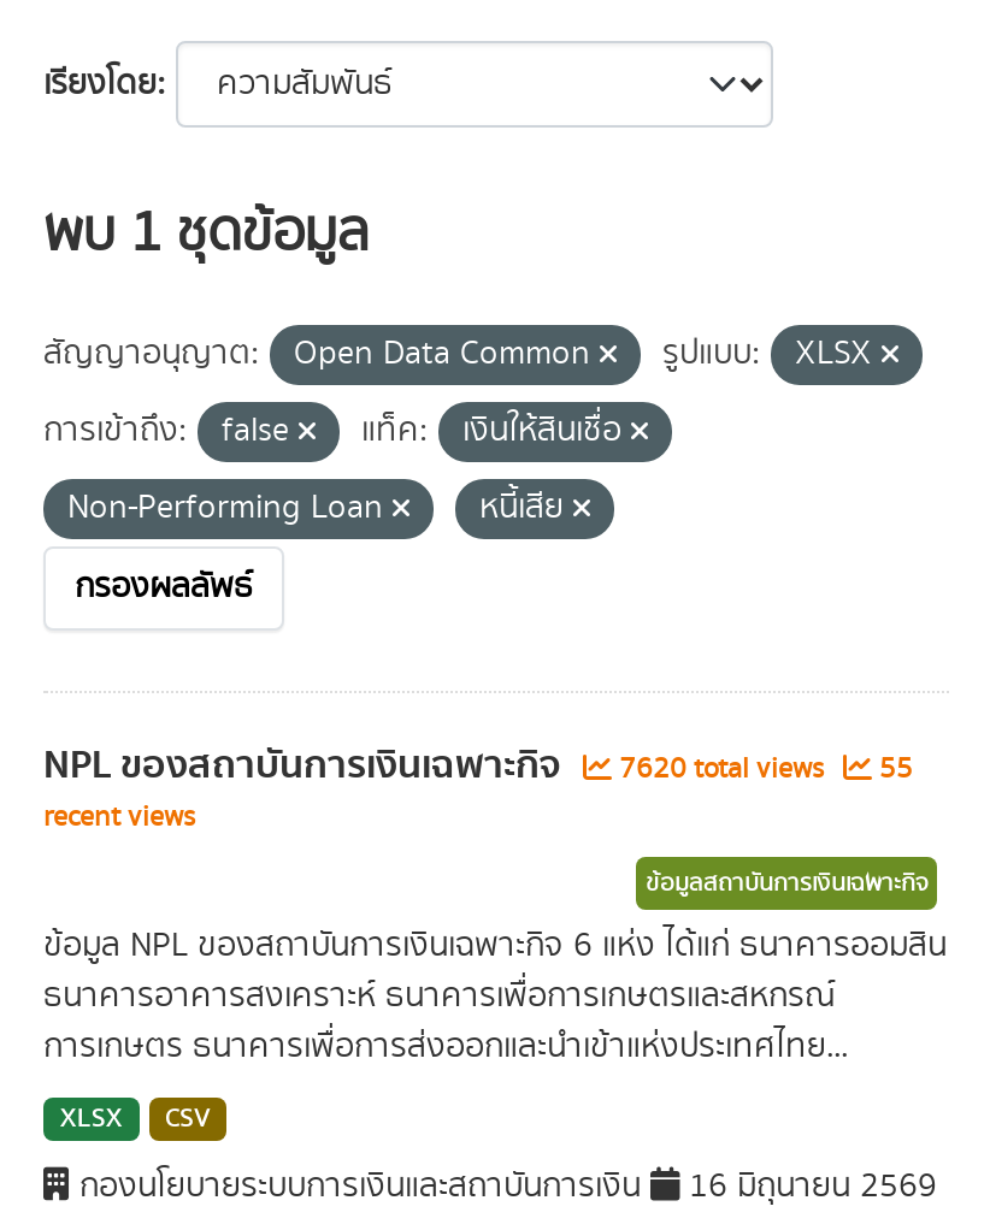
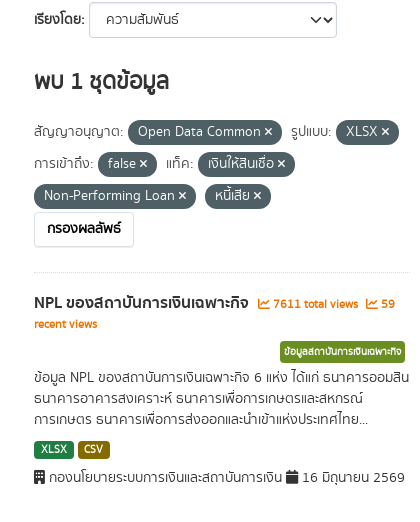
[612,749,831,790] 7620 total views -> [270,296,361,313] 7611 total views
[872,749,913,790] 55 -> [378,296,395,313] 59

